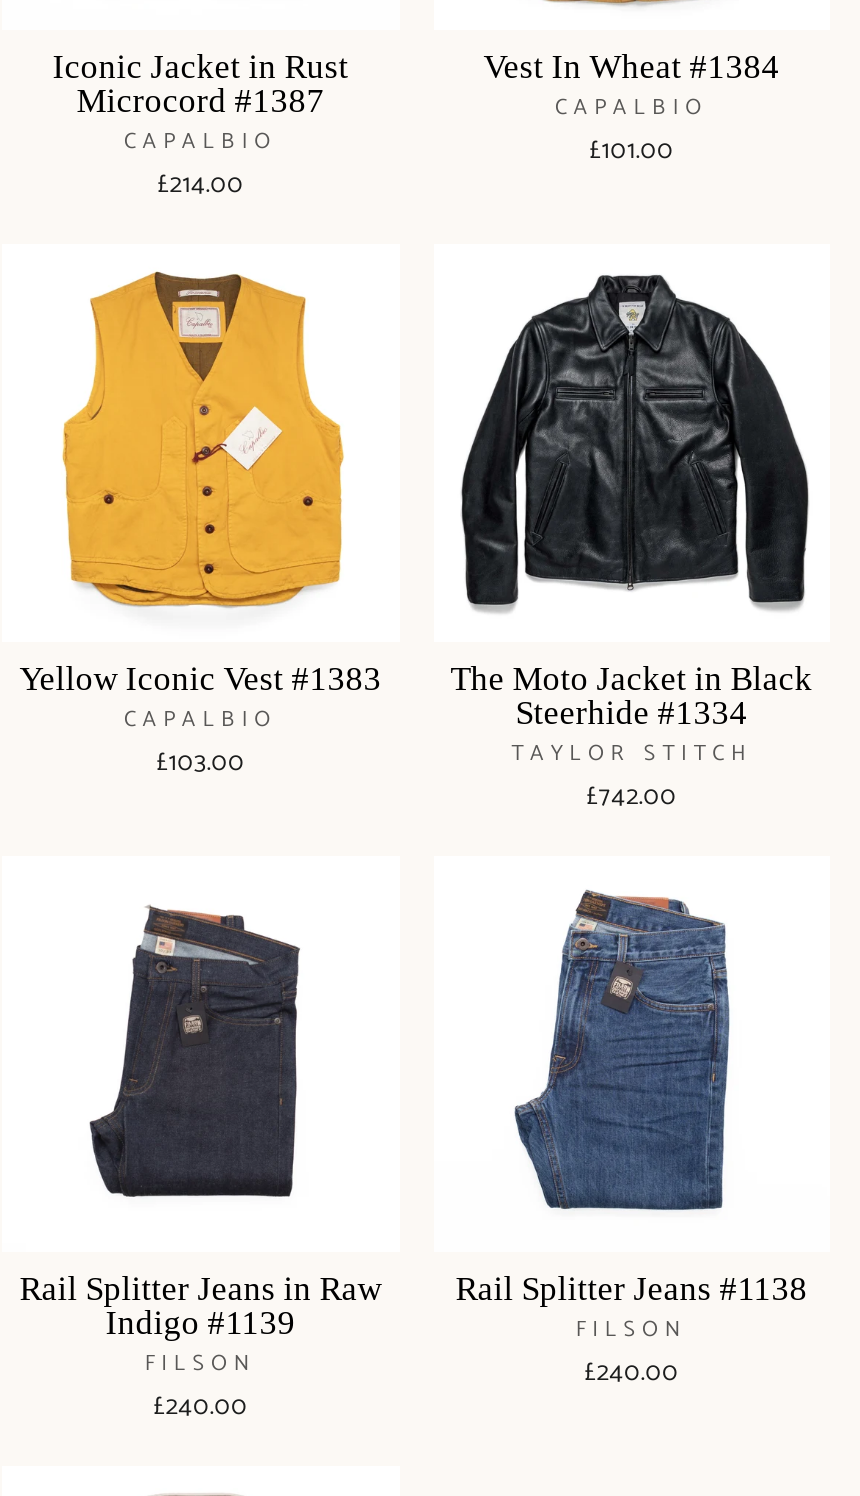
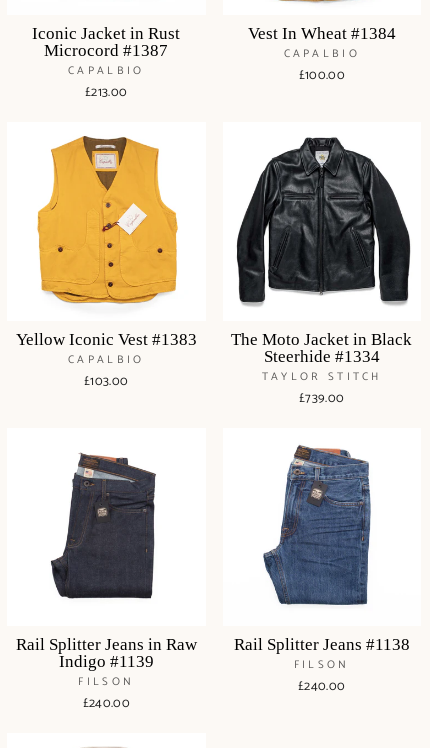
[589,131,674,173] £101.00 -> [298,65,345,86] £100.00
[157,165,244,207] £214.00 -> [85,82,127,103] £213.00
[586,776,677,818] £742.00 -> [299,388,344,409] £739.00

